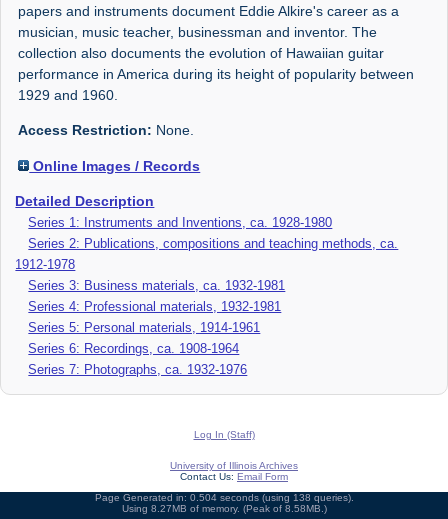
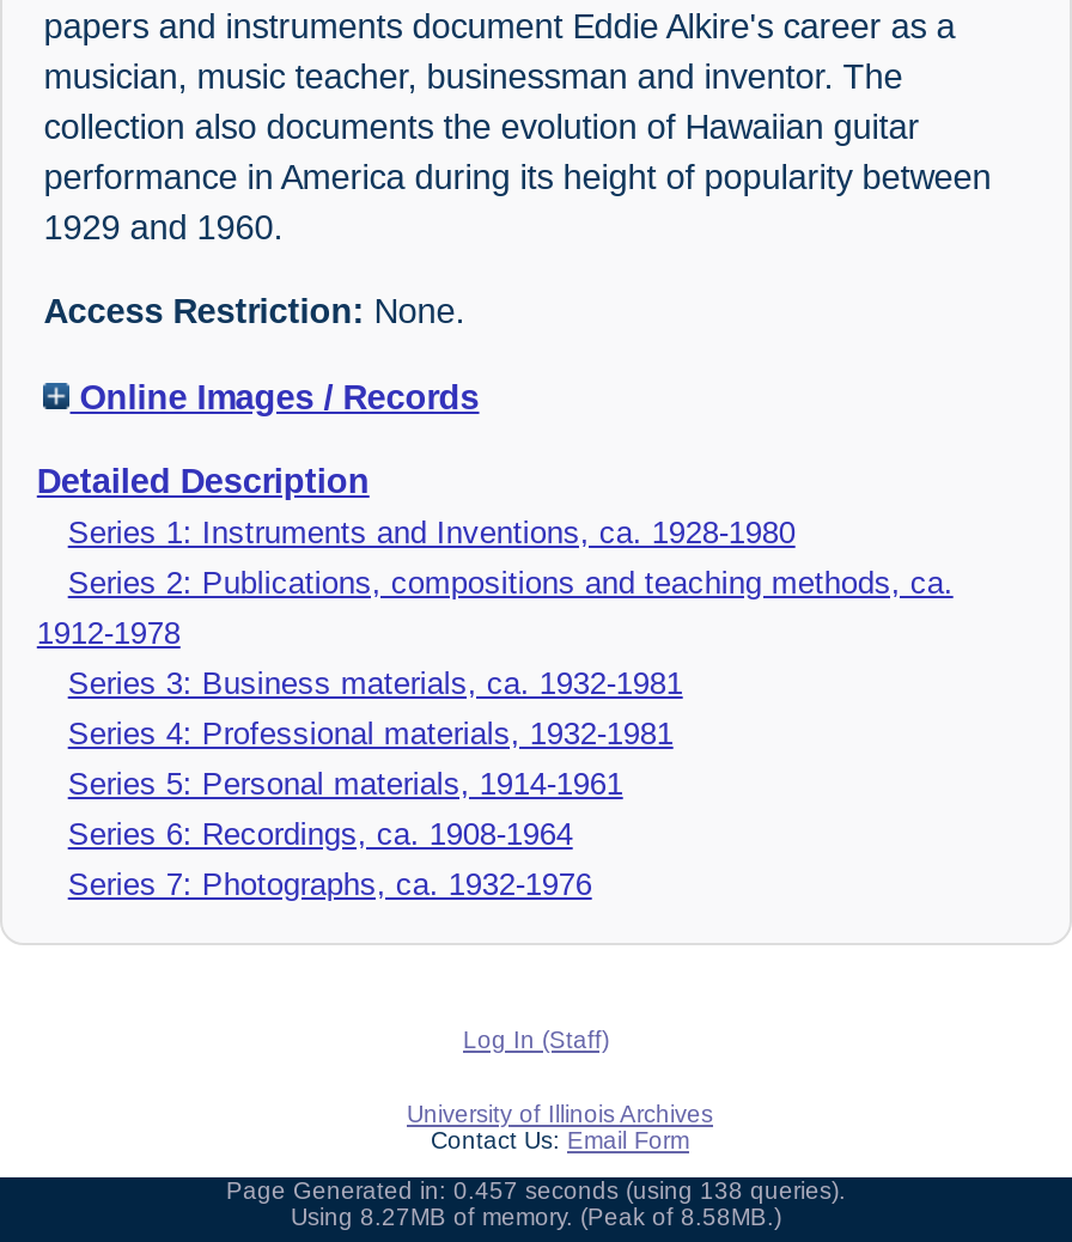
[94,492,353,503] Page Generated in: 0.504 seconds (using 138 queries). -> [226,1176,846,1203] Page Generated in: 0.457 seconds (using 138 queries).

